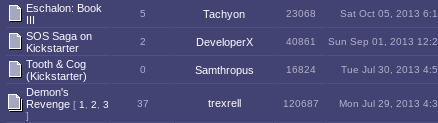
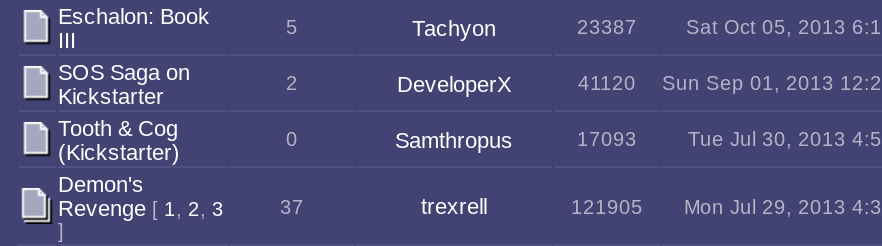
[285,8,315,19] 23068 -> [577,16,637,38] 23387
[285,36,315,47] 40861 -> [578,72,636,94] 41120
[285,64,315,75] 16824 -> [577,128,637,150] 17093
[282,98,318,109] 120687 -> [571,196,643,218] 121905

